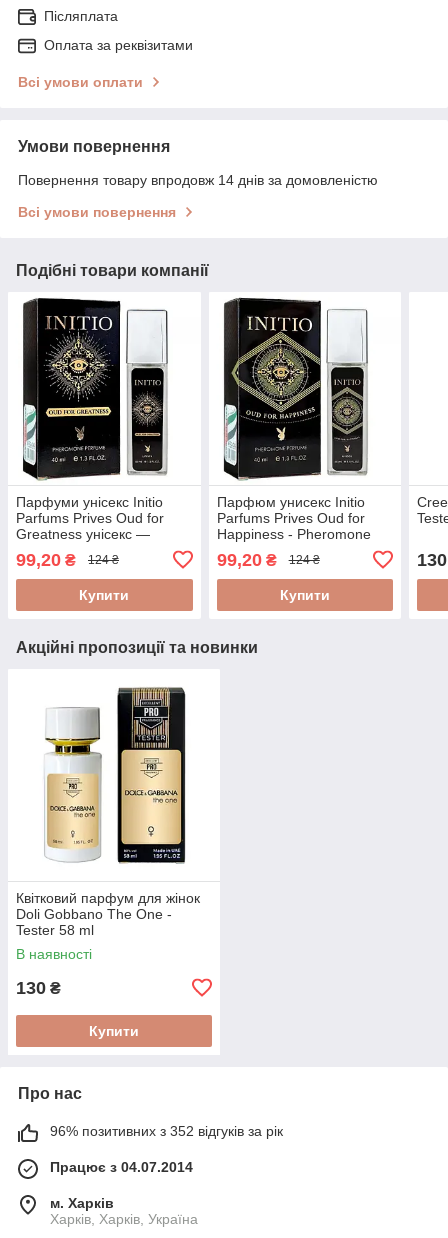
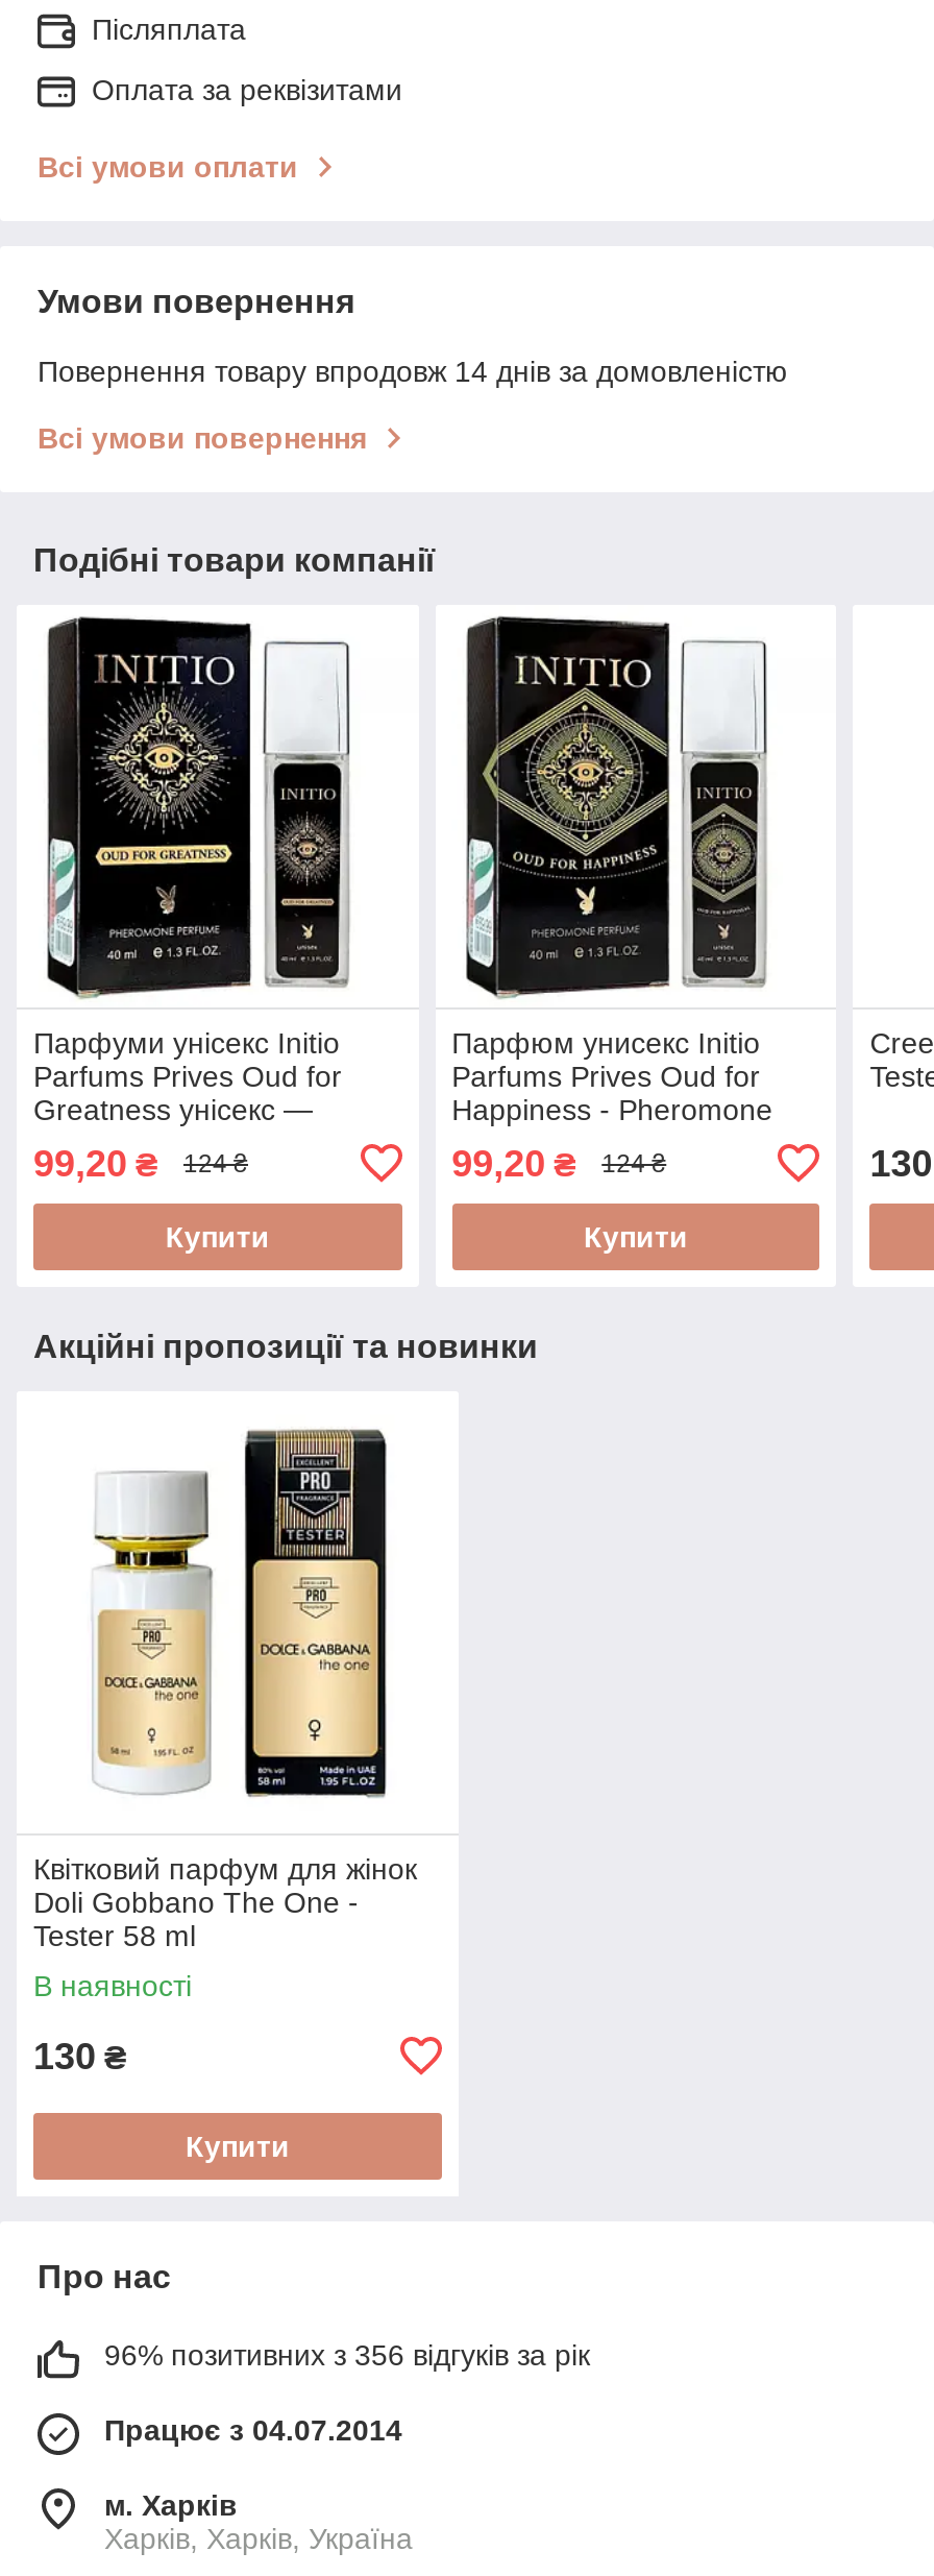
[50,1123,283,1139] 96% позитивних з 352 відгуків за рік -> [104,2338,590,2371] 96% позитивних з 356 відгуків за рік

